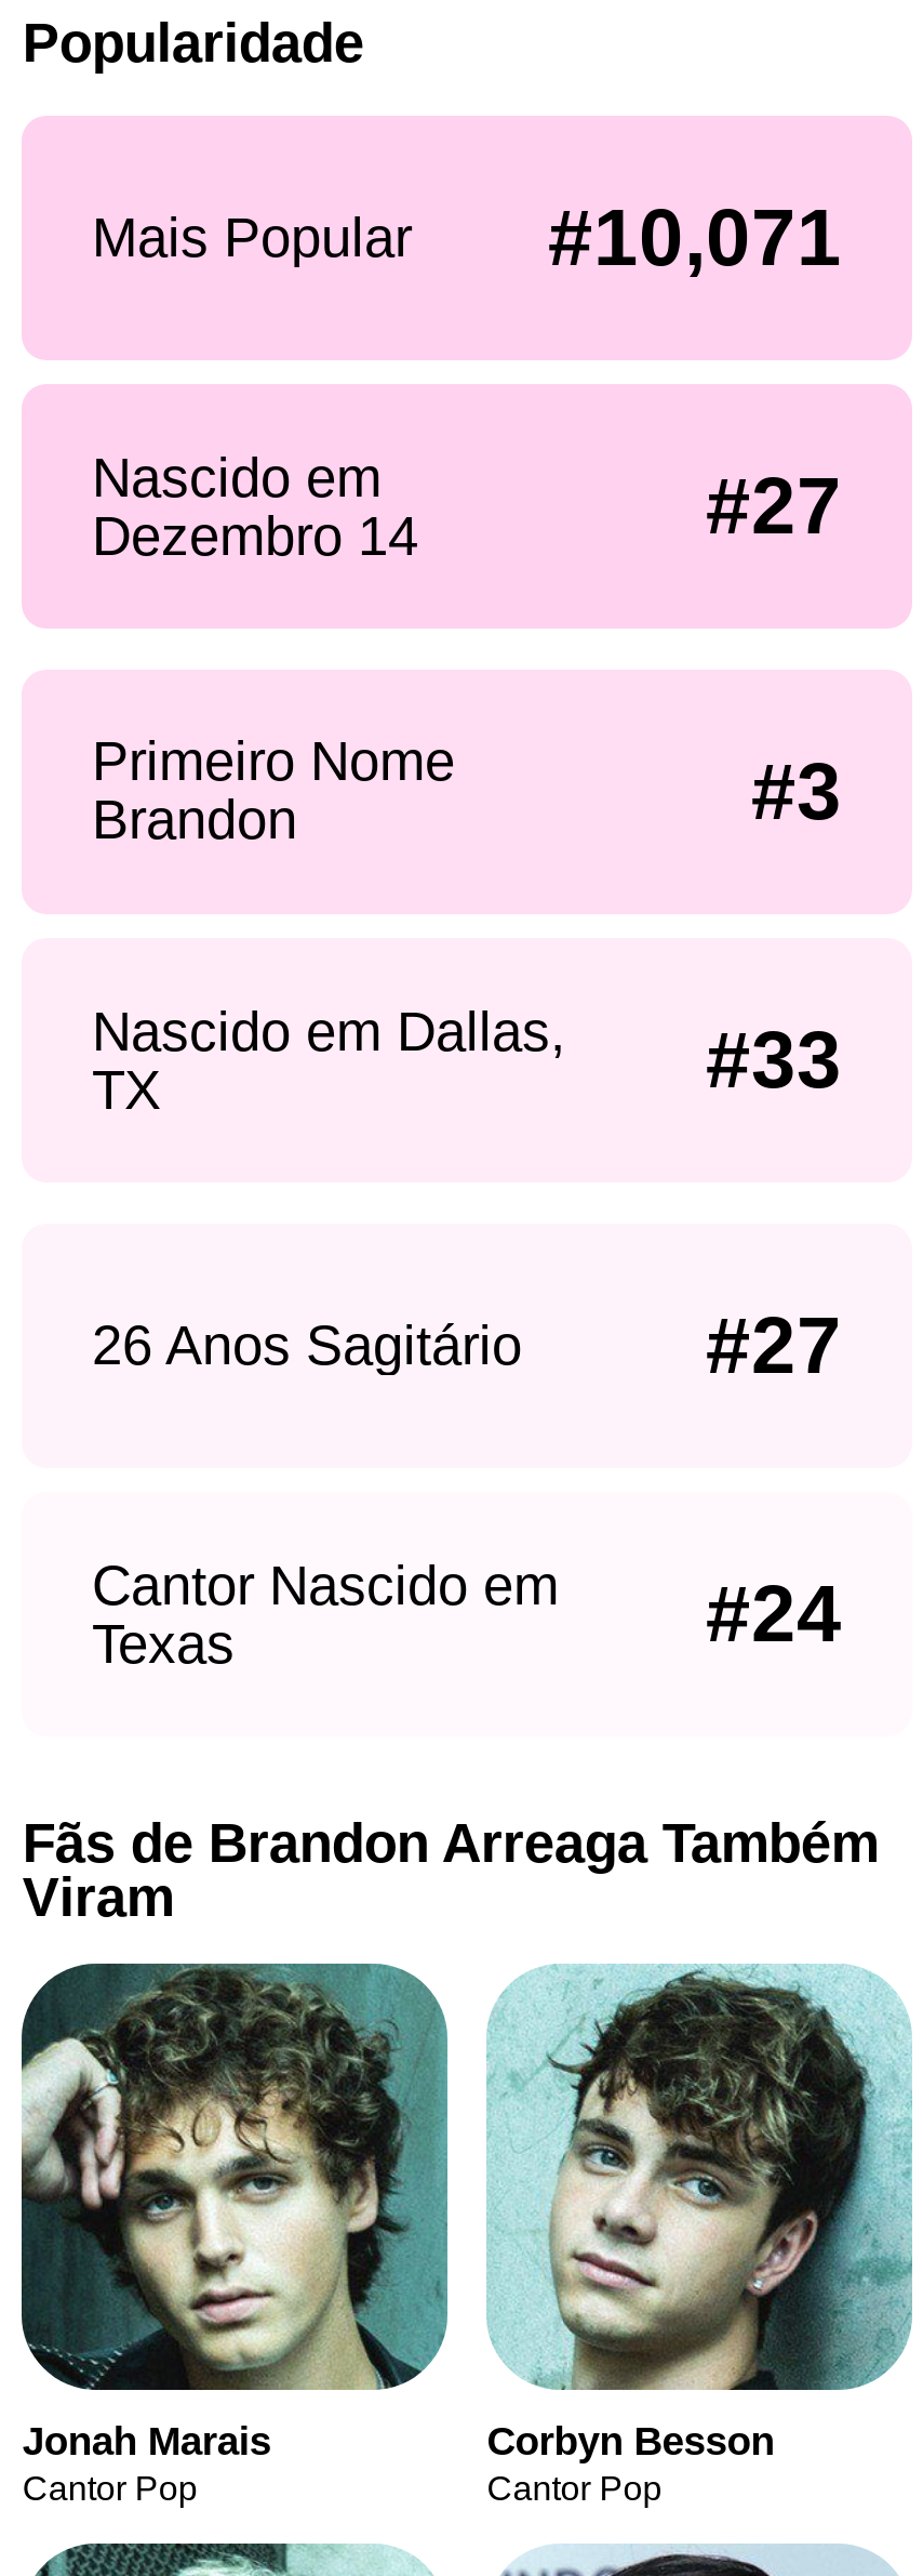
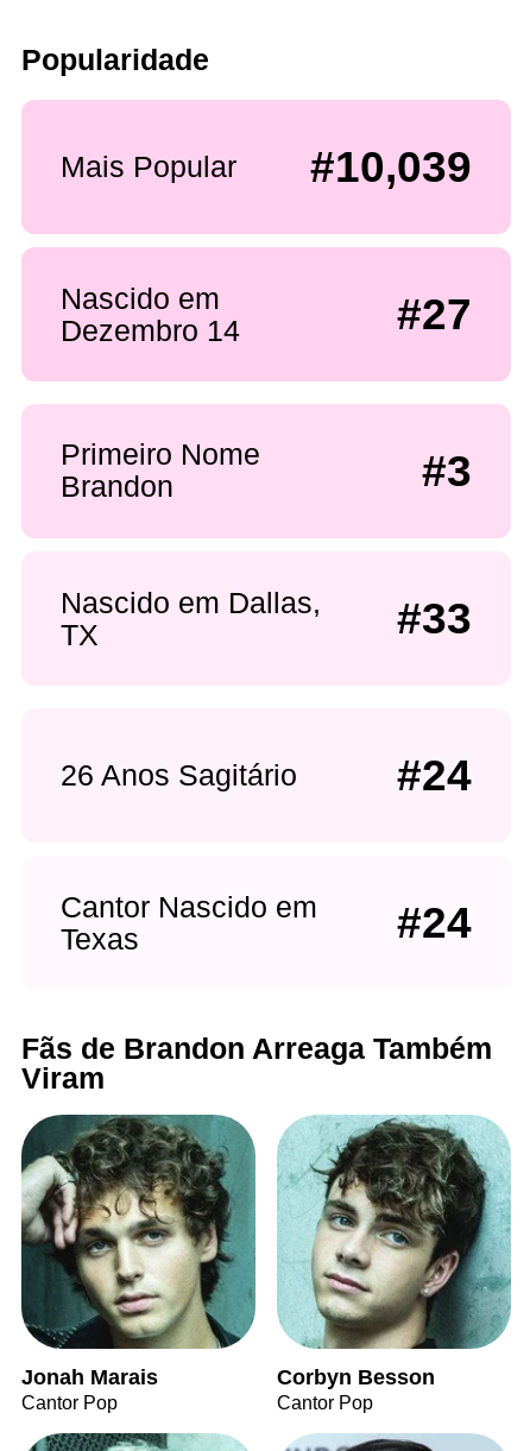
[548,193,842,282] #10,071 -> [311,142,472,191] #10,039
[706,1301,842,1390] #27 -> [398,751,472,799] #24

